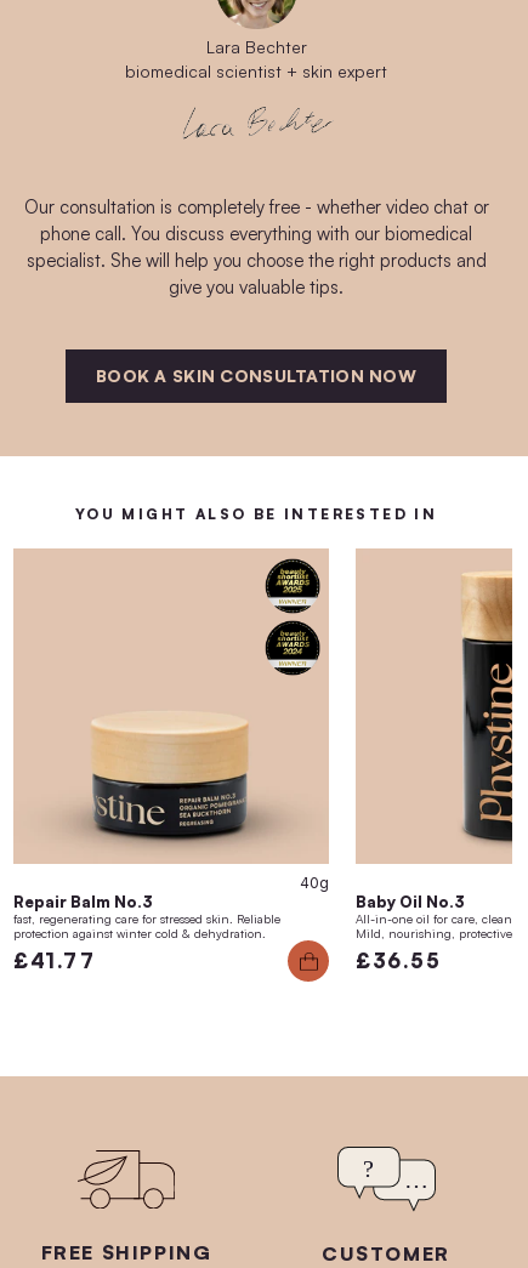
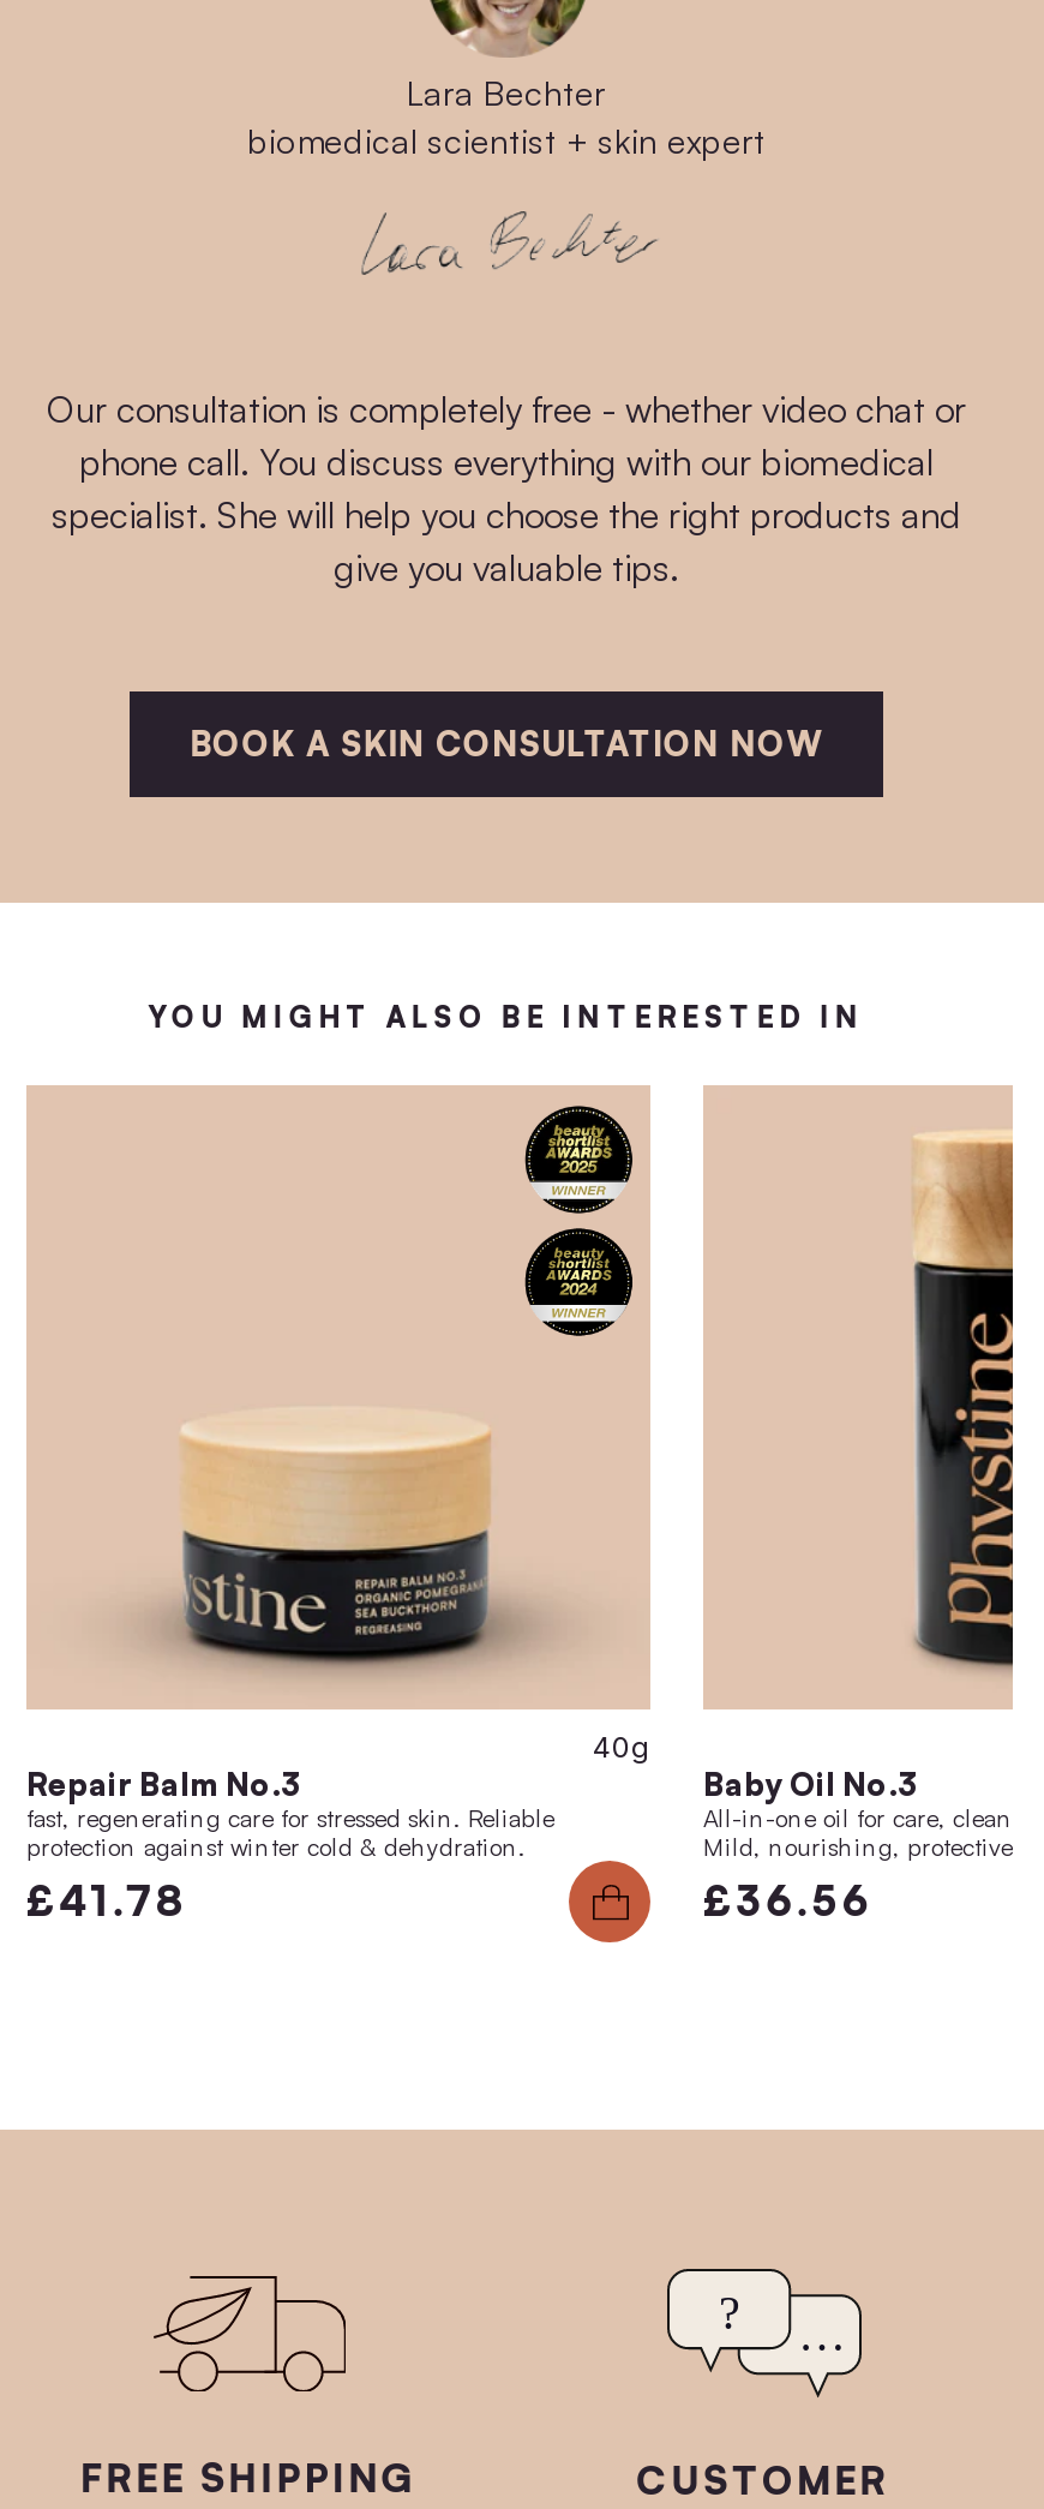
[13,948,95,974] £41.77 -> [26,1876,189,1927] £41.78
[356,948,441,974] £36.55 -> [703,1876,873,1927] £36.56

